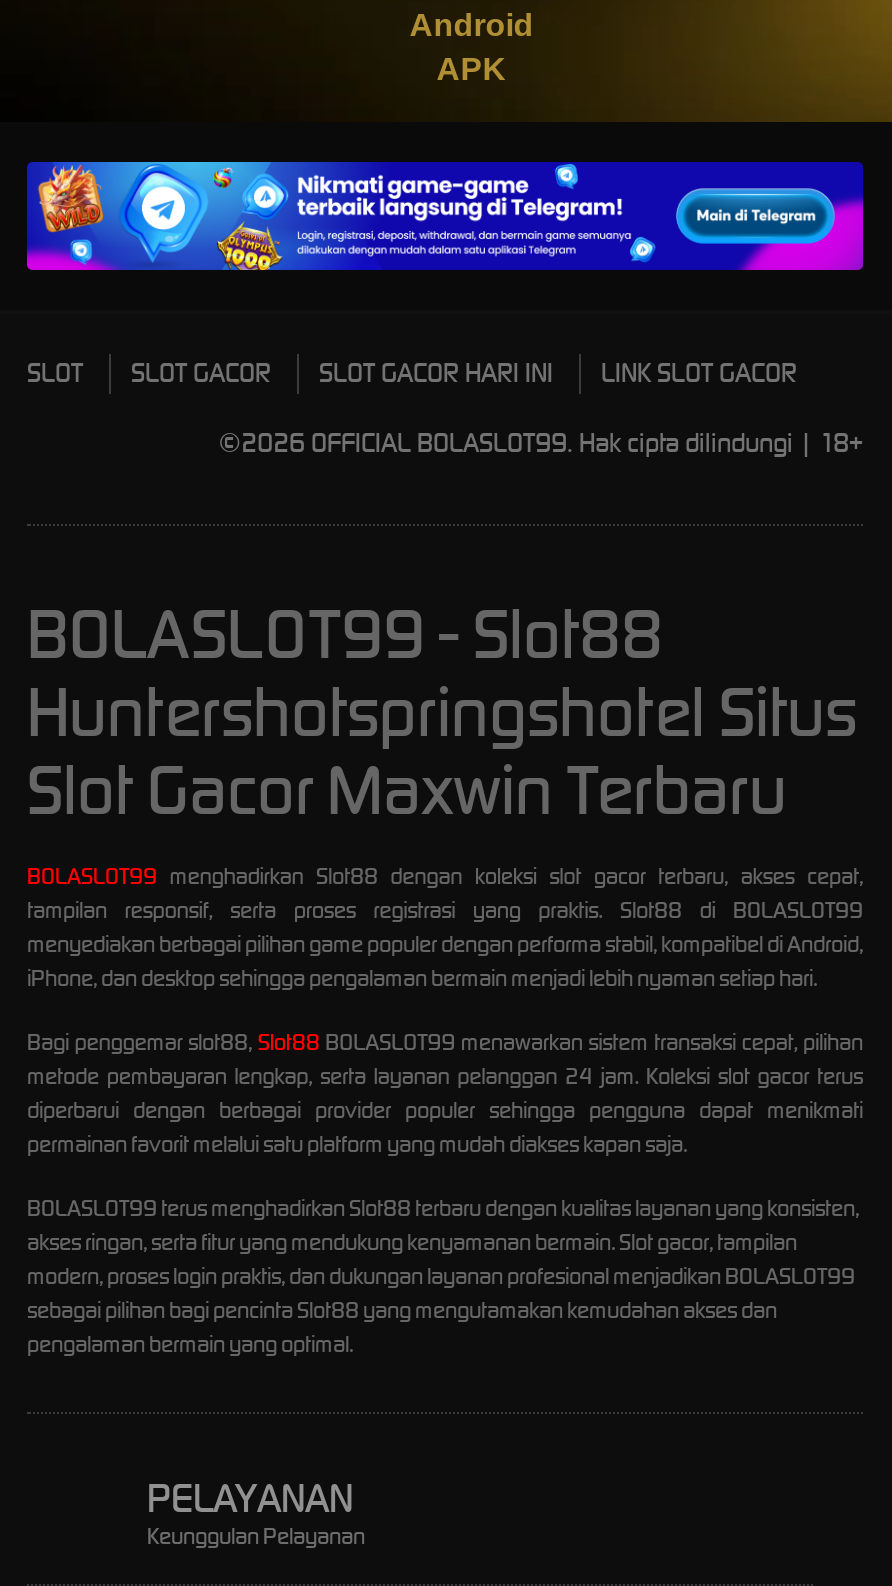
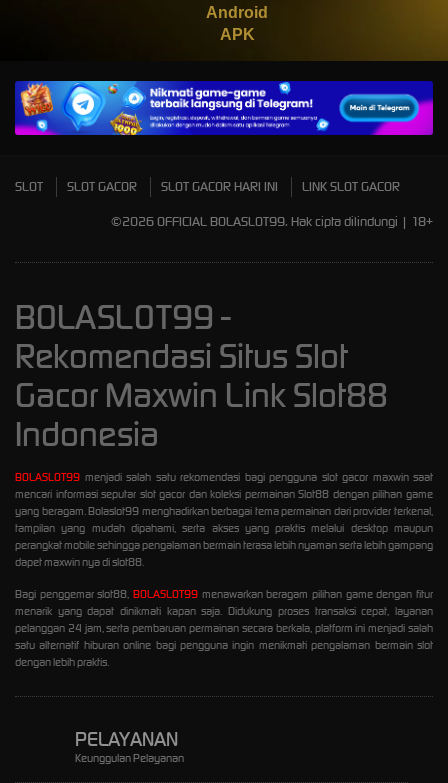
[27,591,863,1357] BOLASLOT99 - Slot88 | Huntershotspringshotel Situs | Slot Gacor Maxwin Terbaru | BOLASLOT99 menghadirkan Slot88 dengan koleksi slot gacor terbaru, akses cepat, | tampilan responsif, serta proses registrasi yang praktis. Slot88 di BOLASLOT99 | menyediakan berbagai pilihan game populer dengan performa stabil, kompatibel di Android, | iPhone, dan desktop sehingga pengalaman bermain menjadi lebih nyaman setiap hari. | Bagi penggemar slot88, Slot88 BOLASLOT99 menawarkan sistem transaksi cepat, pilihan | metode pembayaran lengkap, serta layanan pelanggan 24 jam. Koleksi slot gacor terus | diperbarui dengan berbagai provider populer sehingga pengguna dapat menikmati | permainan favorit melalui satu platform yang mudah diakses kapan saja. | BOLASLOT99 terus menghadirkan Slot88 terbaru dengan kualitas layanan yang konsisten, | akses ringan, serta fitur yang mendukung kenyamanan bermain. Slot gacor, tampilan | modern, proses login praktis, dan dukungan layanan profesional menjadikan BOLASLOT99 | sebagai pilihan bagi pencinta Slot88 yang mengutamakan kemudahan akses dan | pengalaman bermain yang optimal. -> [15,296,433,669] BOLASLOT99 - | Rekomendasi Situs Slot | Gacor Maxwin Link Slot88 | Indonesia | BOLASLOT99 menjadi salah satu rekomendasi bagi pengguna slot gacor maxwin saat | mencari informasi seputar slot gacor dan koleksi permainan Slot88 dengan pilihan game | yang beragam. Bolaslot99 menghadirkan berbagai tema permainan dari provider terkenal, | tampilan yang mudah dipahami, serta akses yang praktis melalui desktop maupun | perangkat mobile sehingga pengalaman bermain terasa lebih nyaman serta lebih gampang | dapet maxwin nya di slot88. | Bagi penggemar slot88, BOLASLOT99 menawarkan beragam pilihan game dengan fitur | menarik yang dapat dinikmati kapan saja. Didukung proses transaksi cepat, layanan | pelanggan 24 jam, serta pembaruan permainan secara berkala, platform ini menjadi salah | satu alternatif hiburan online bagi pengguna ingin menikmati pengalaman bermain slot | dengan lebih praktis.

